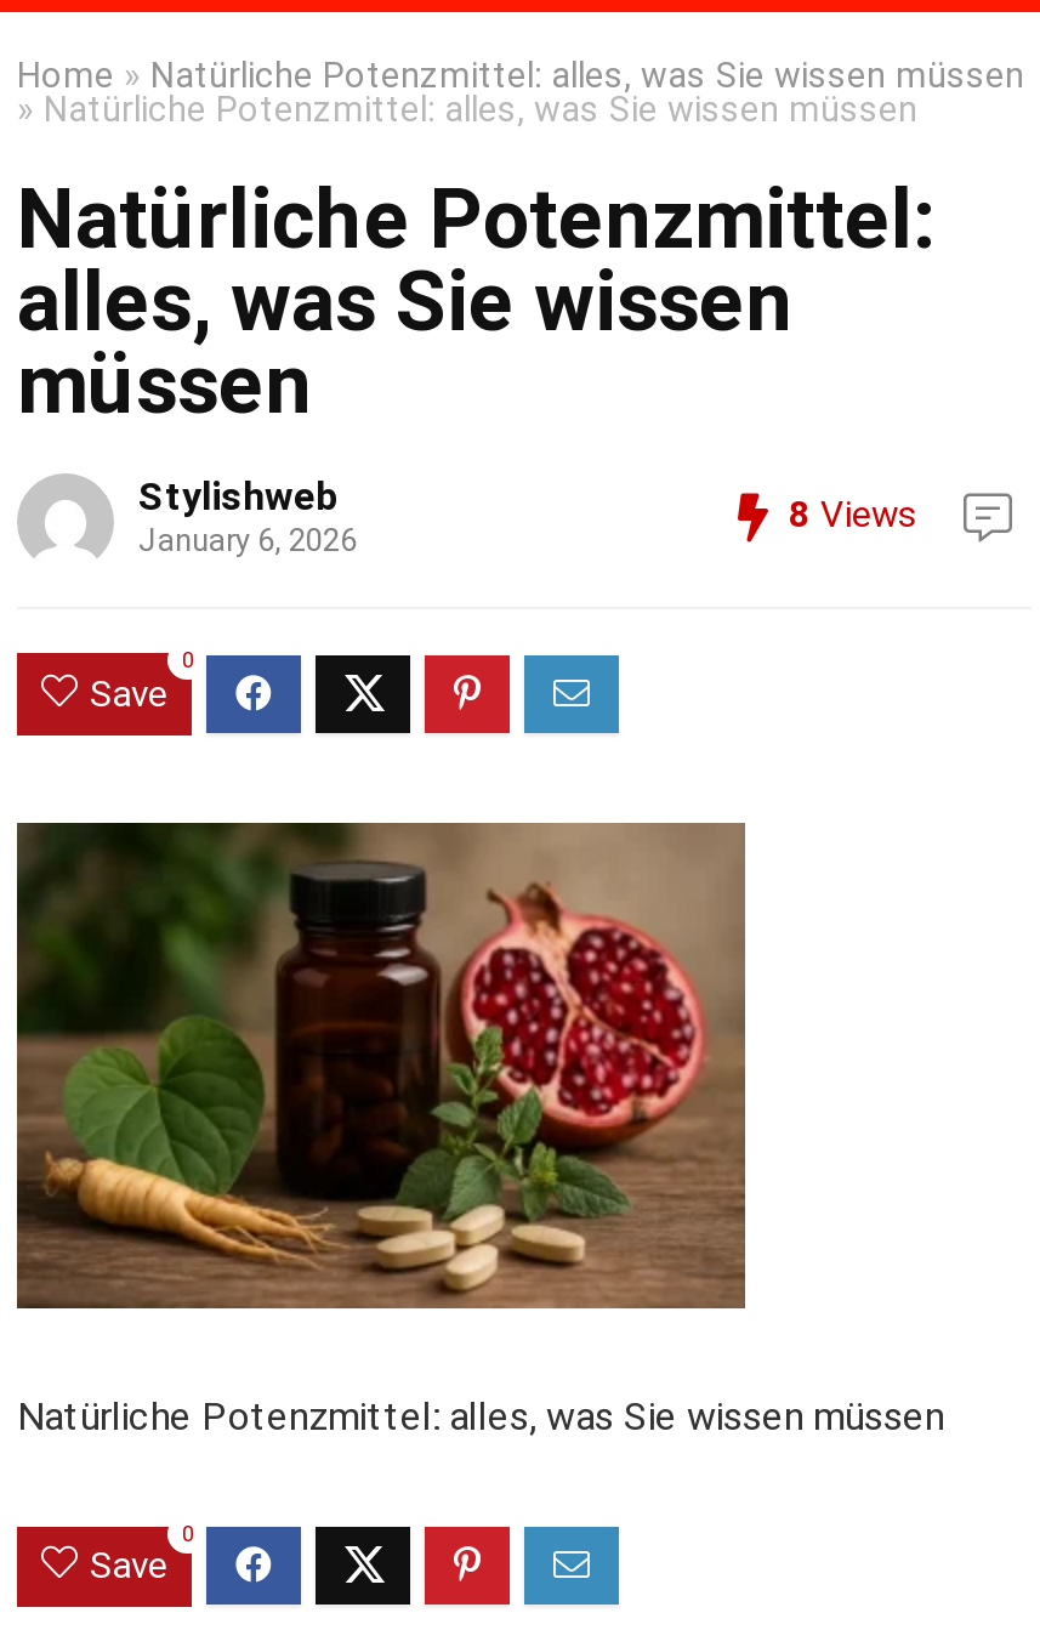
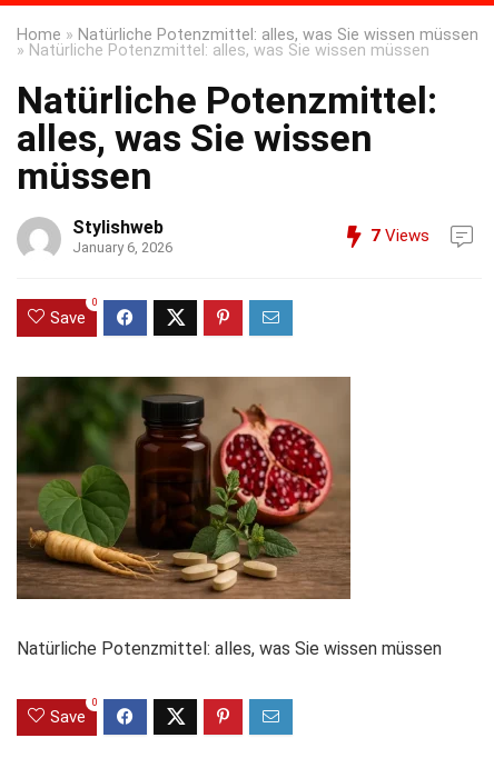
[789,493,917,536] 8 Views -> [370,226,429,246] 7 Views

